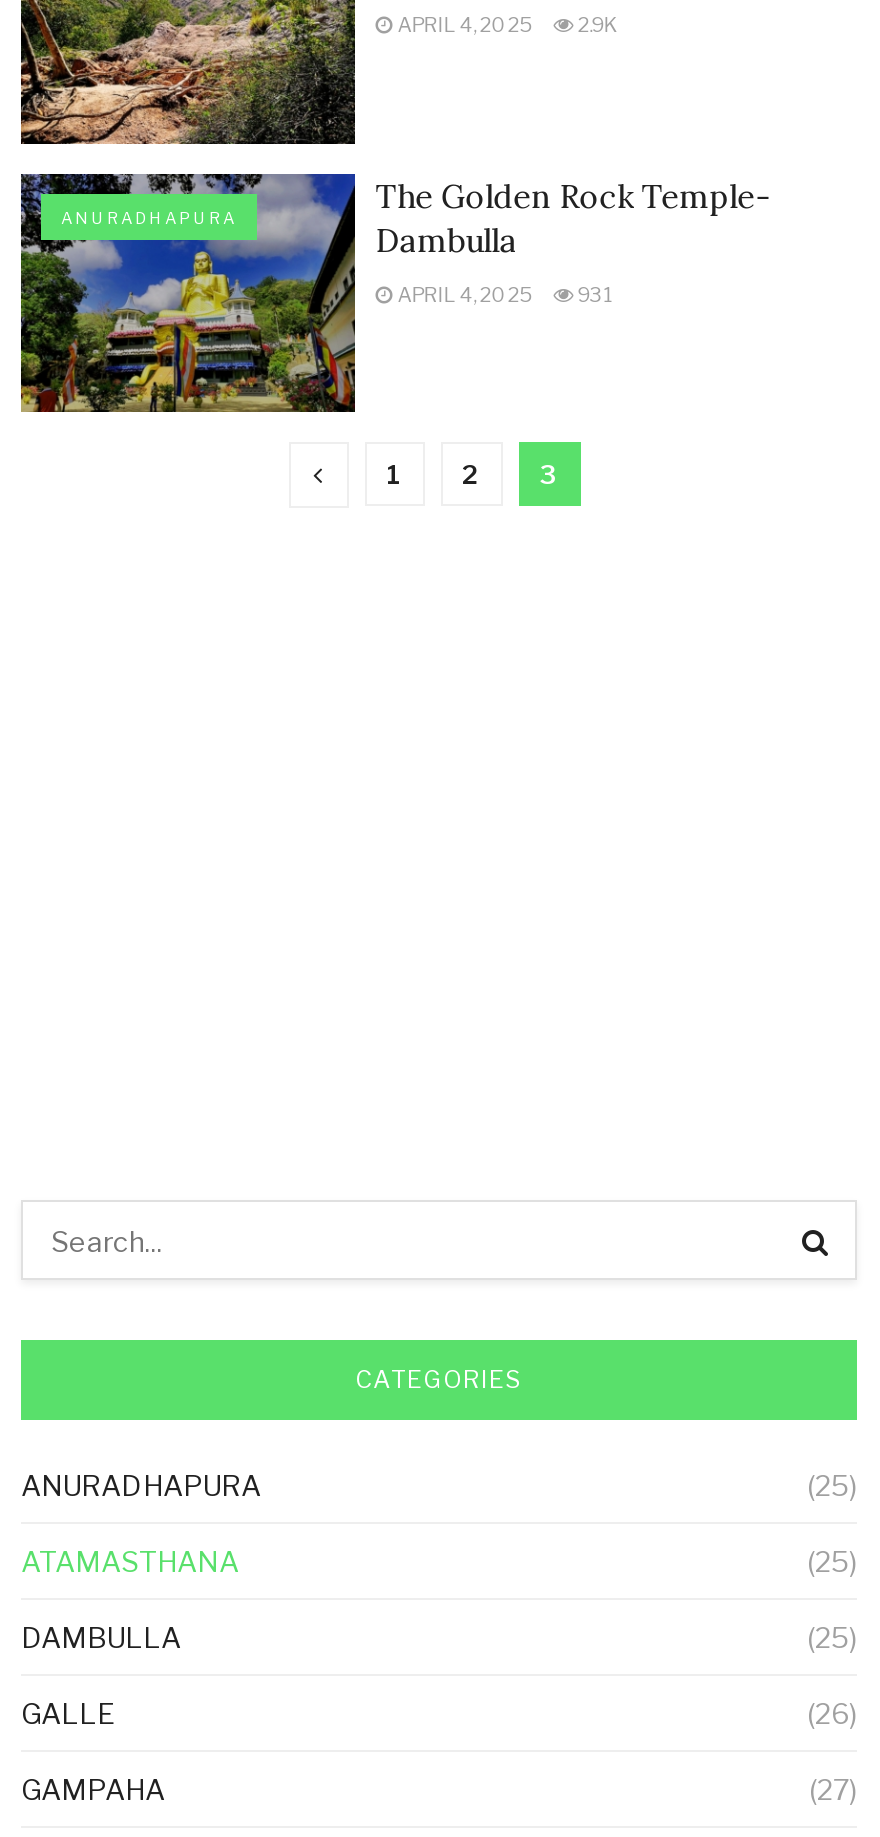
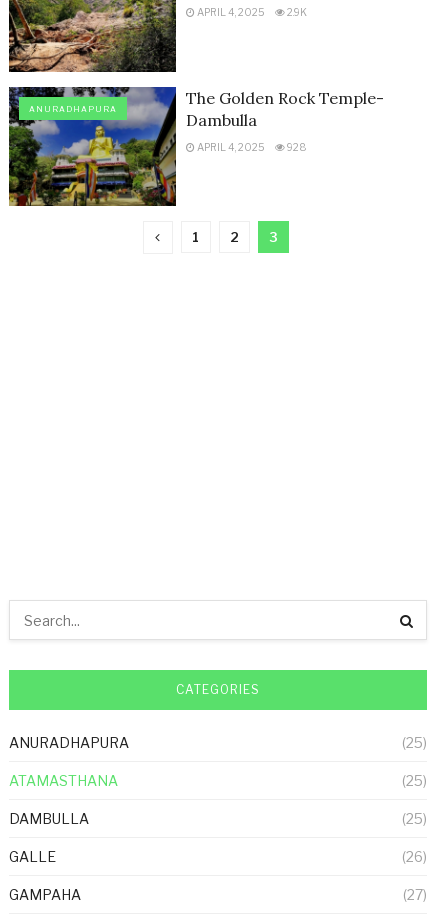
[393,281,613,305] APRIL 4, 2025 931 -> [195,140,307,152] APRIL 4, 2025 928

